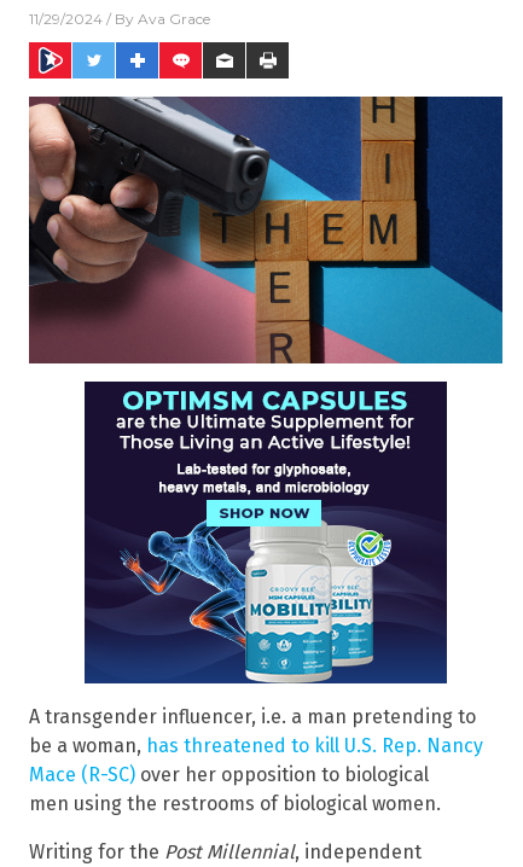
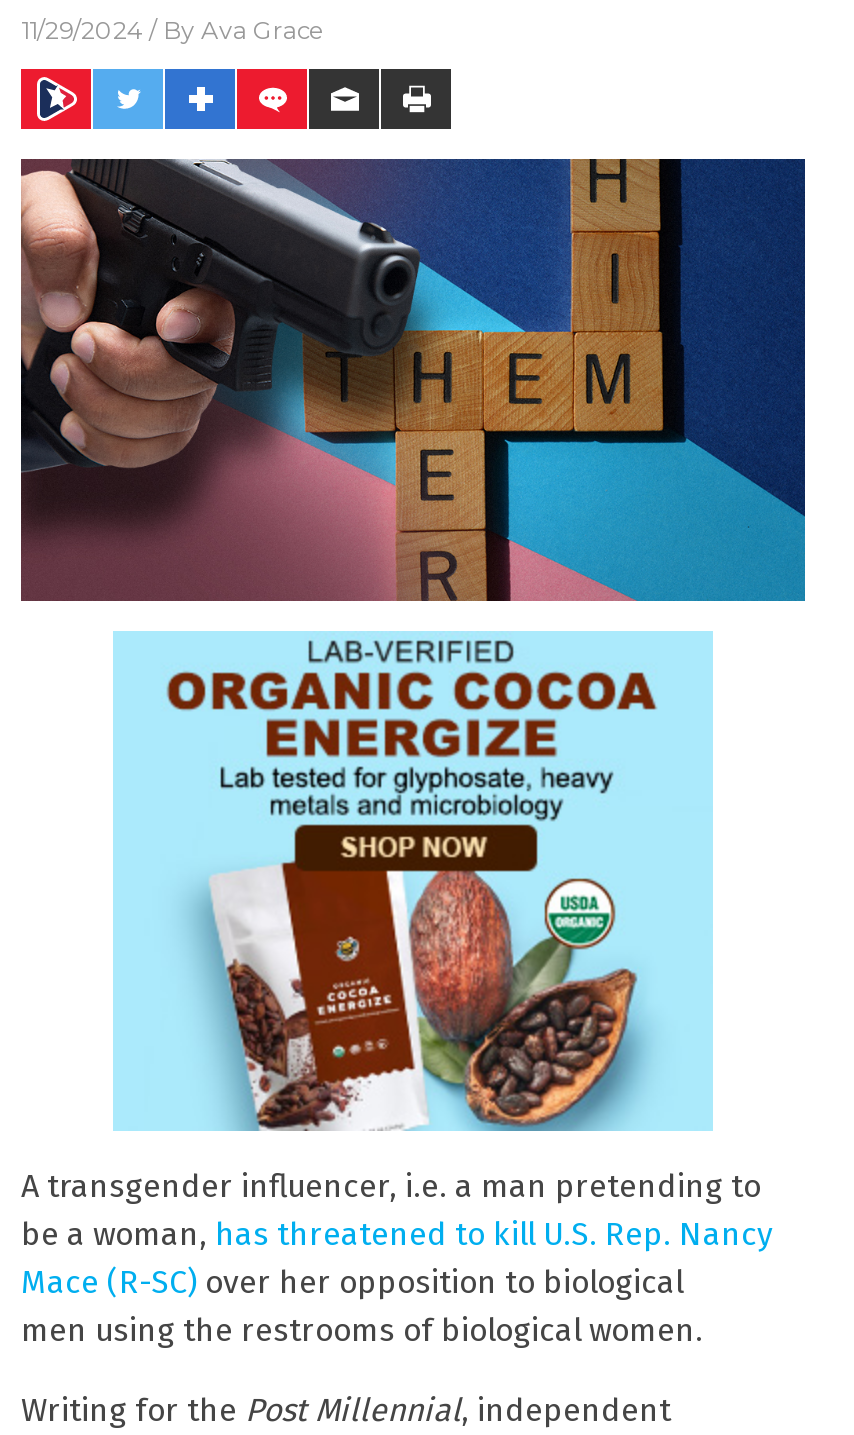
[83,380,448,685] [image] -> [113,631,713,1133] [image]

